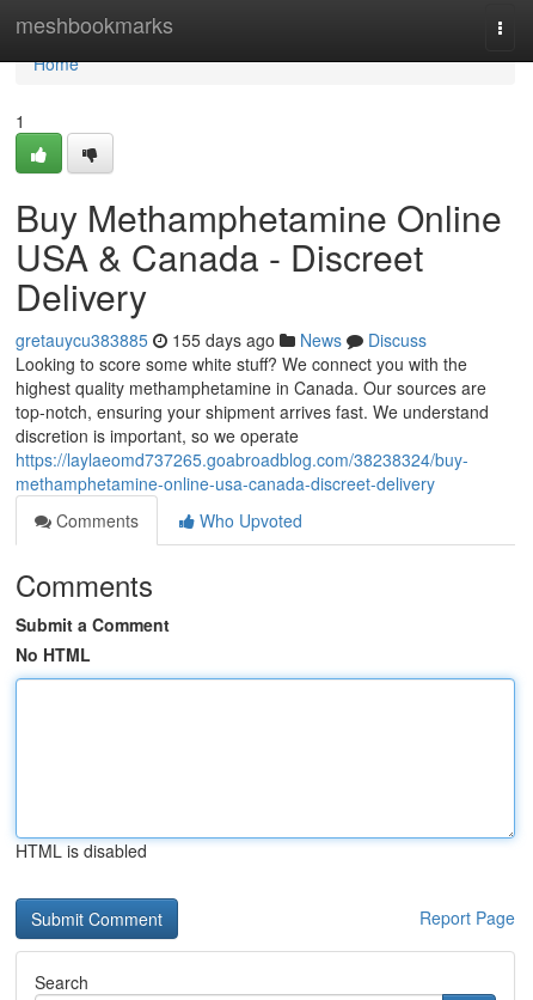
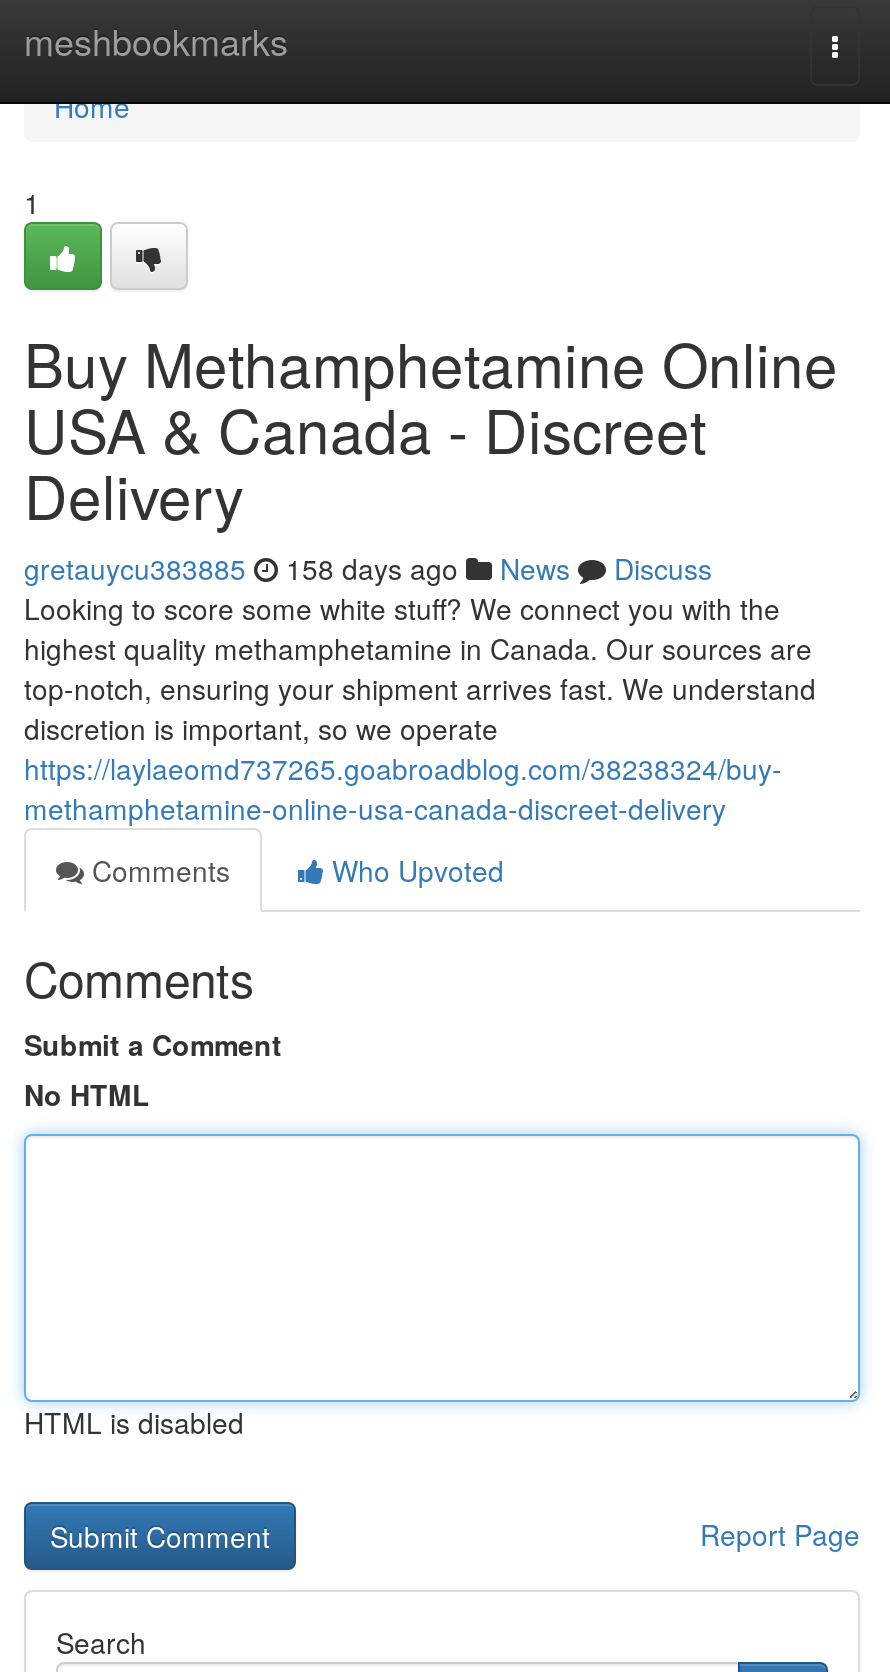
[16,328,427,352] gretauycu383885 155 days ago News Discuss -> [24,548,712,588] gretauycu383885 158 days ago News Discuss

